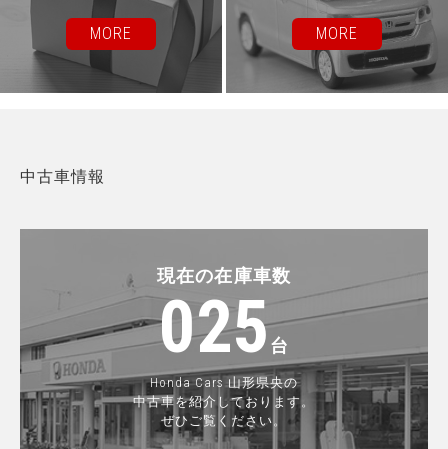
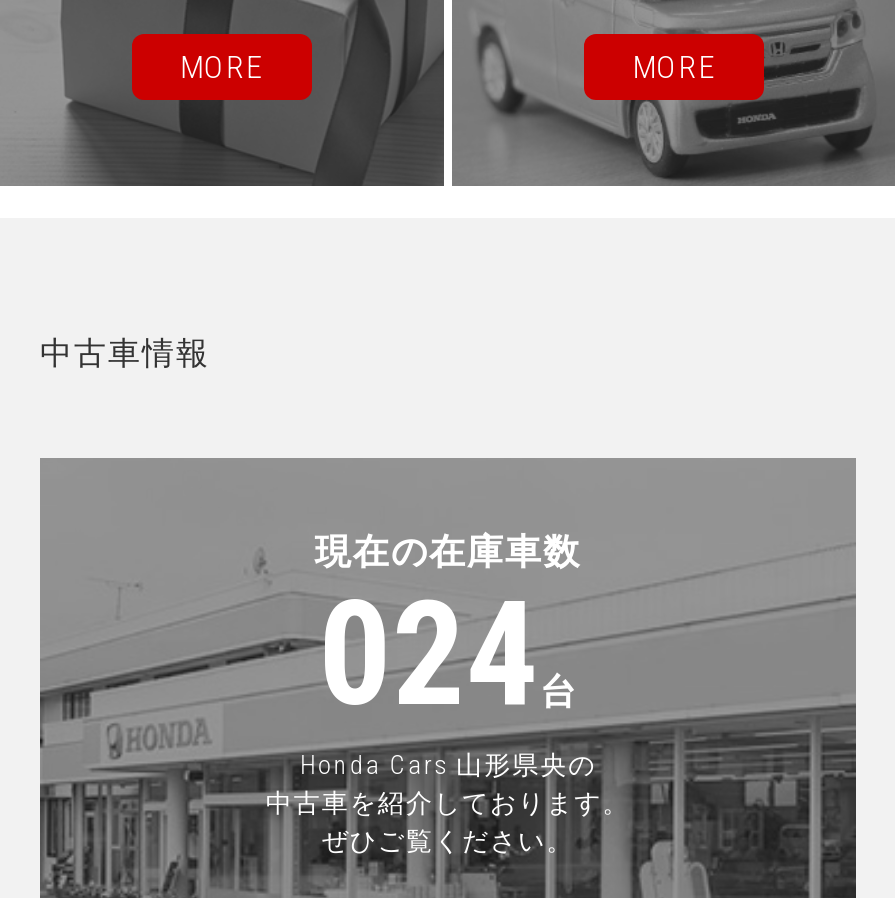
[159,285,289,370] 025台 -> [318,571,578,741] 024台

